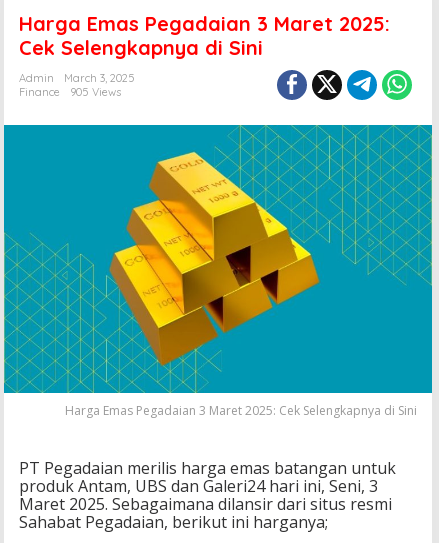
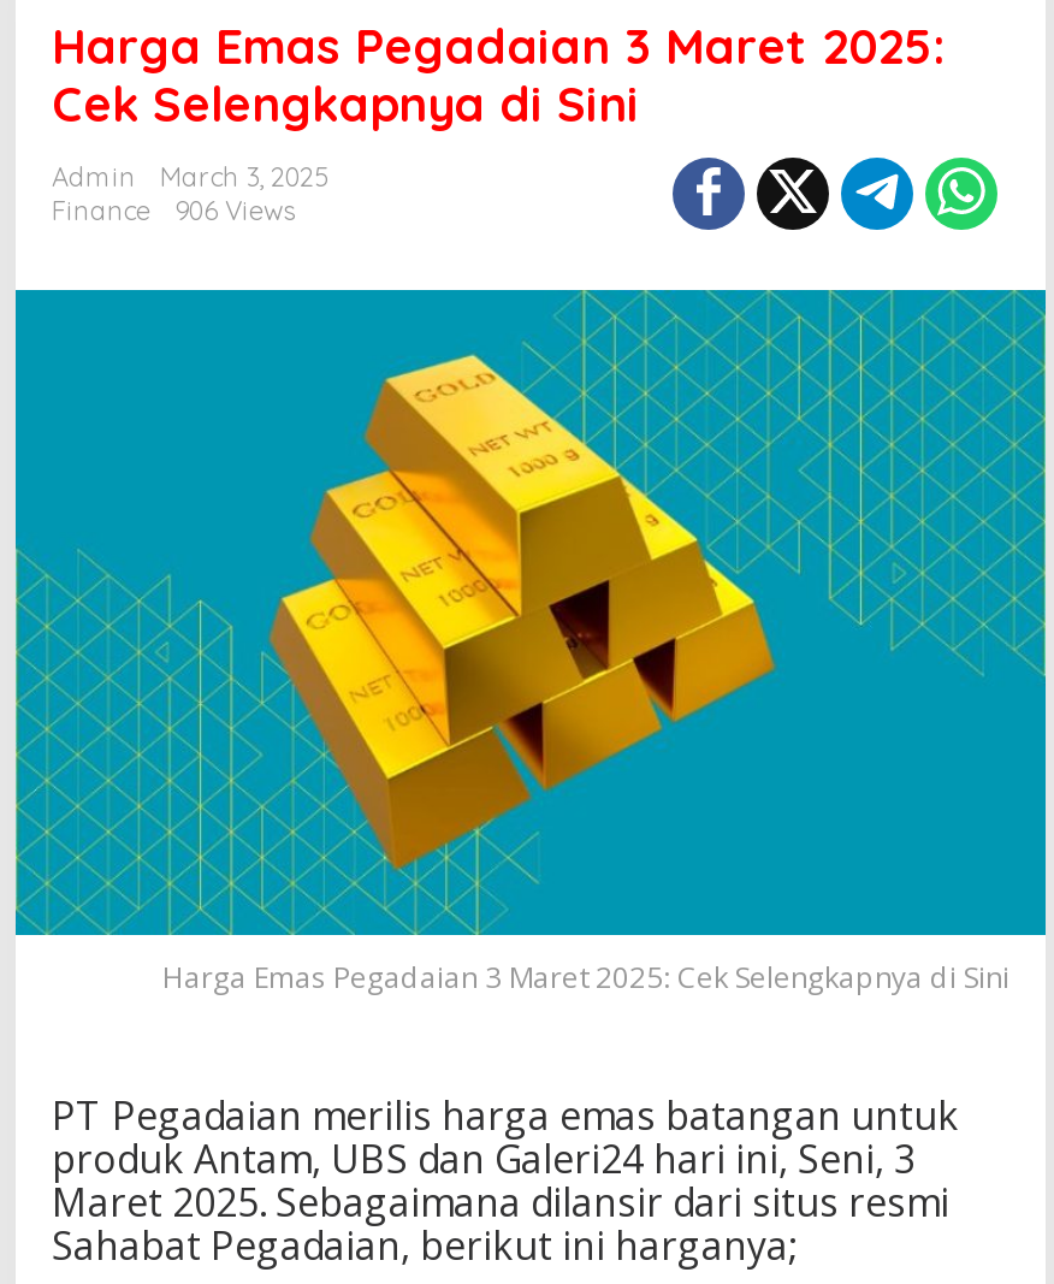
[19,85,121,99] Finance 905 Views -> [52,194,295,227] Finance 906 Views

